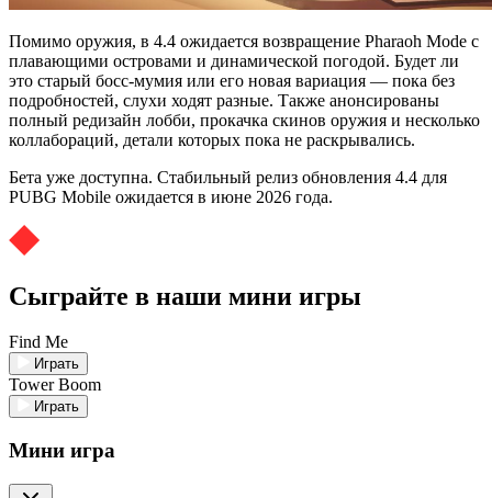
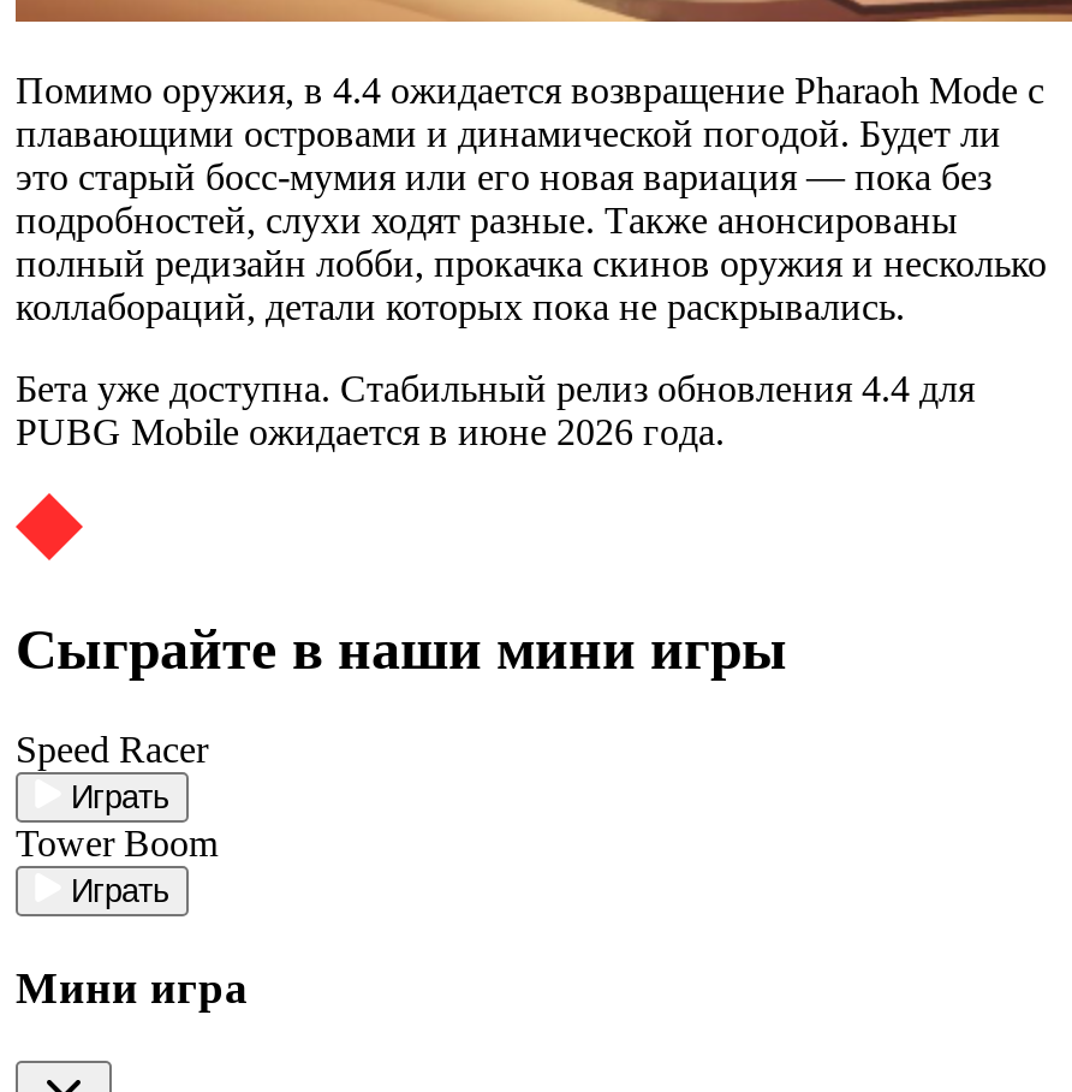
[9,333,68,351] Find Me -> [16,730,208,771] Speed Racer

